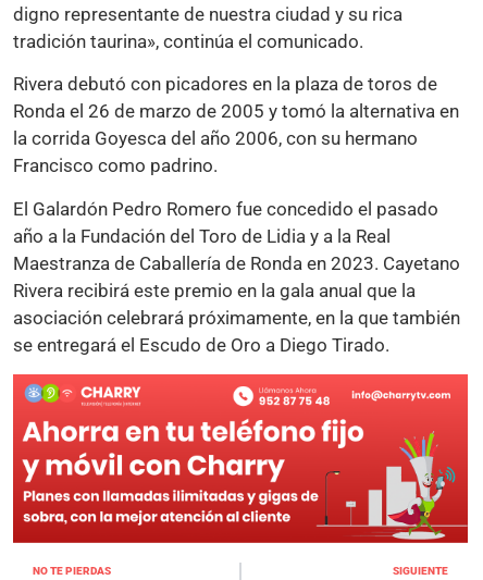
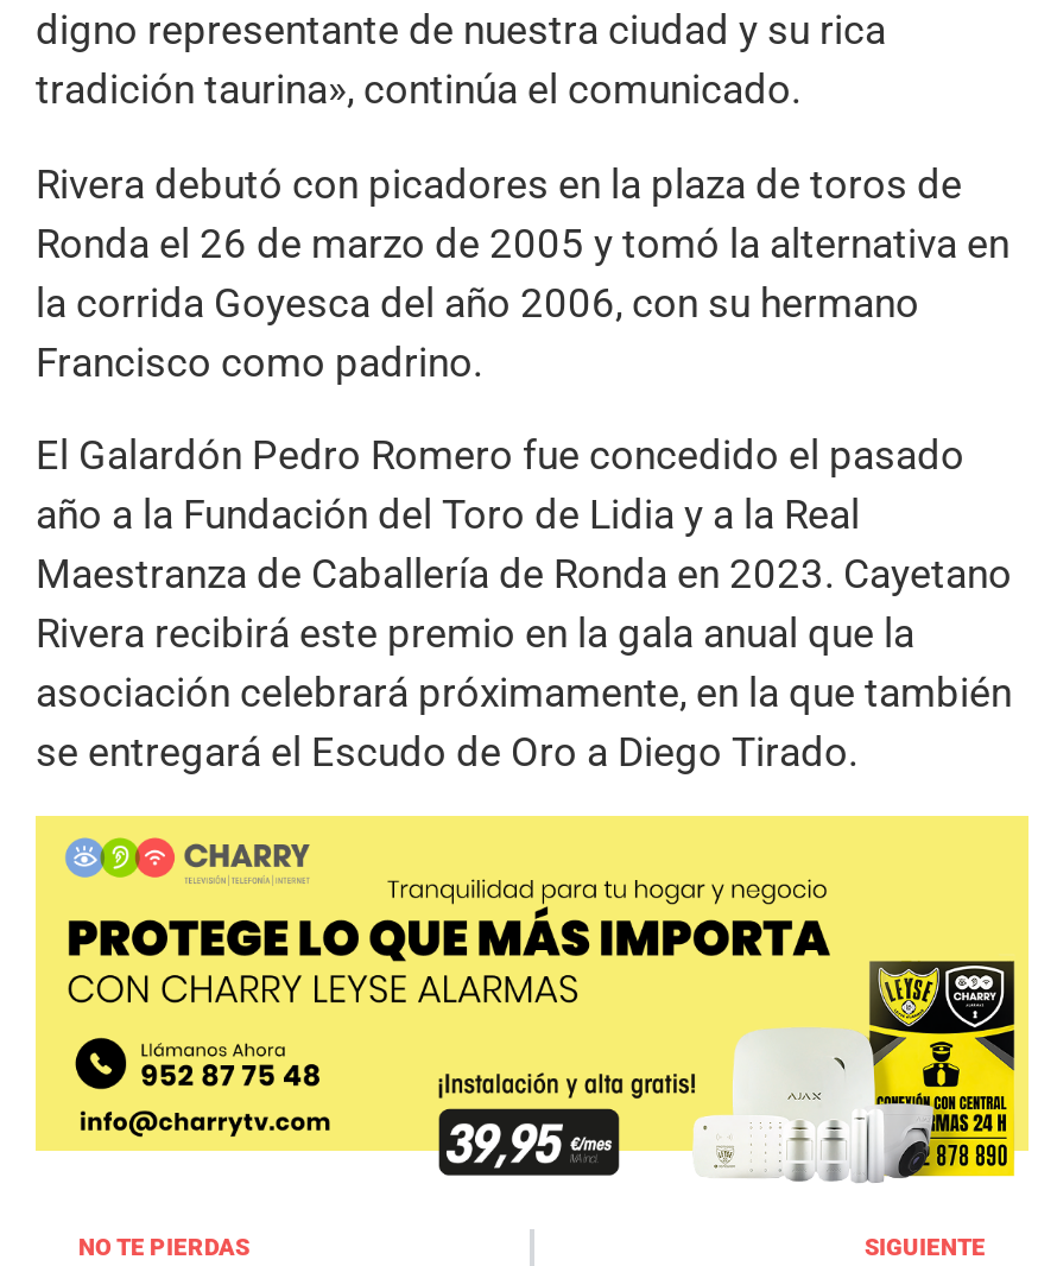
[12,373,469,544] [image] -> [33,815,1031,1185] [image]

